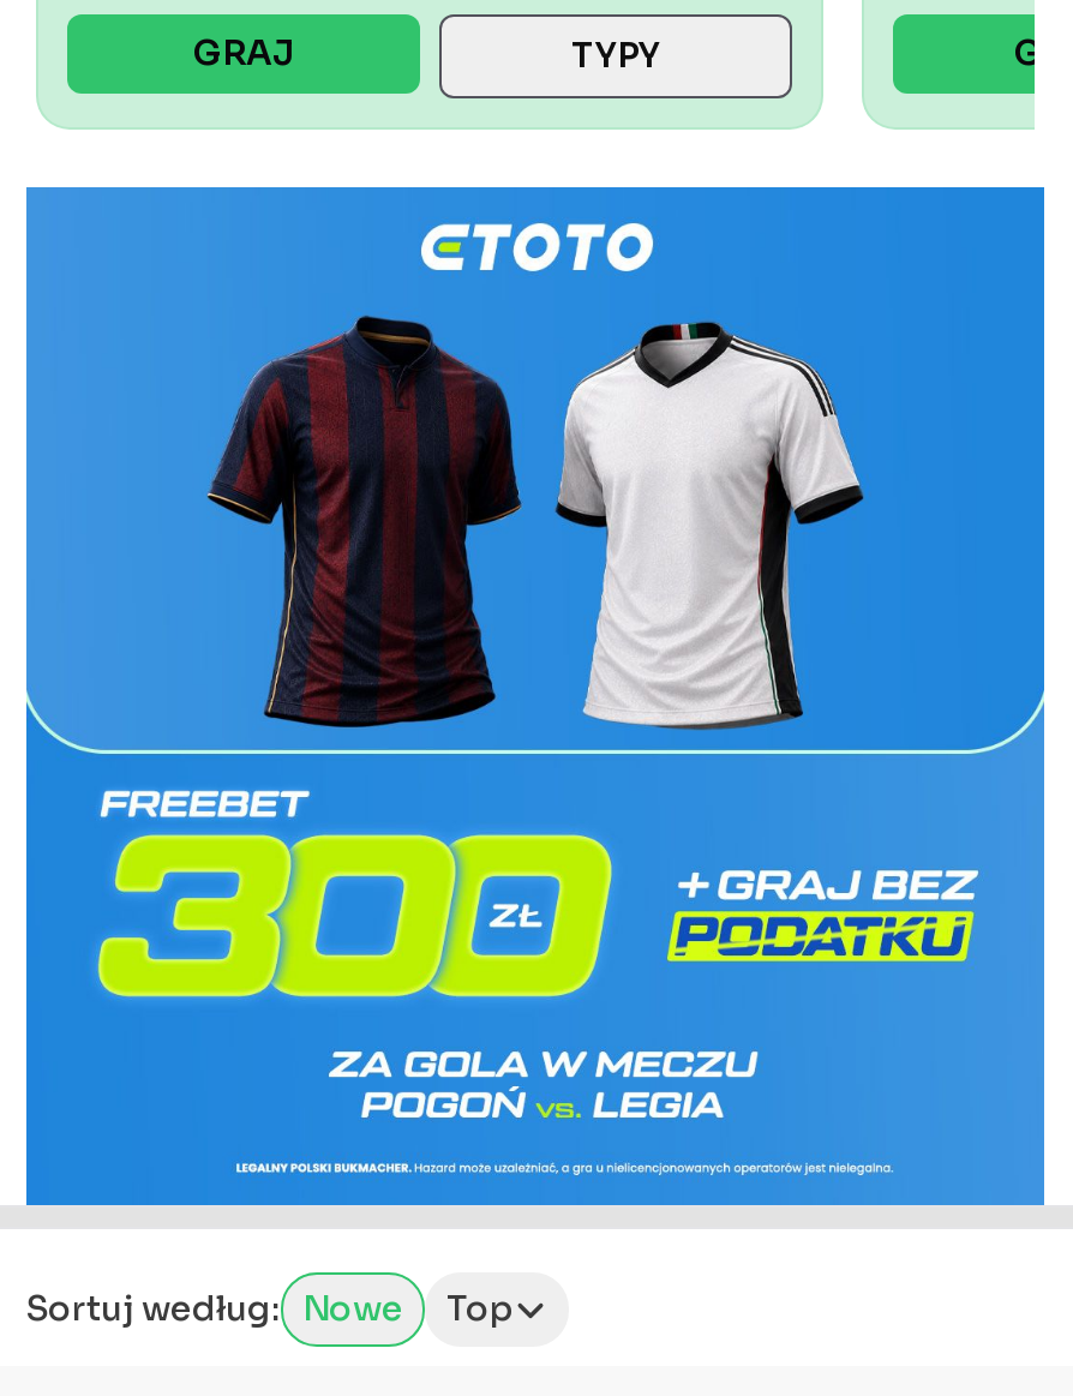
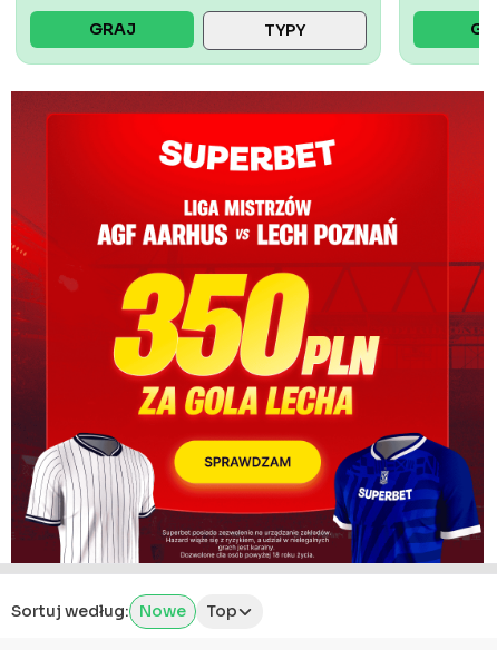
[24,185,1047,1208] [image] -> [10,90,485,564] [image]

